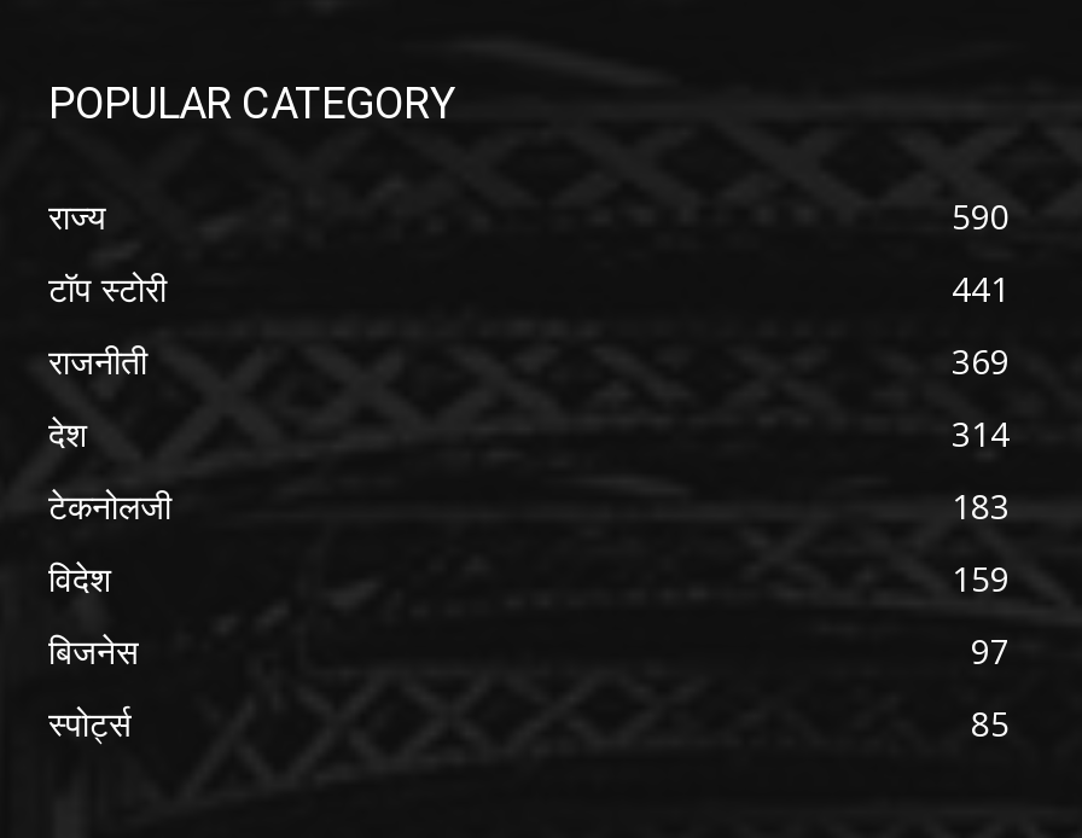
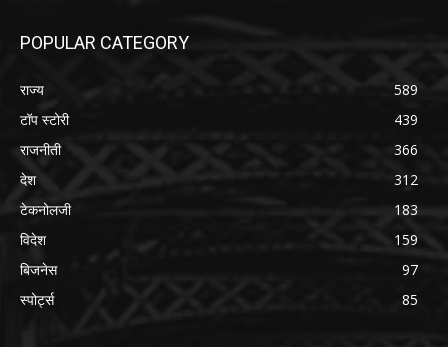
[952,192,1010,238] 590 -> [394,80,418,99] 589
[952,265,1010,311] 441 -> [394,110,418,129] 439
[952,337,1010,383] 369 -> [394,140,418,159] 366
[952,410,1010,456] 314 -> [394,170,418,189] 312

